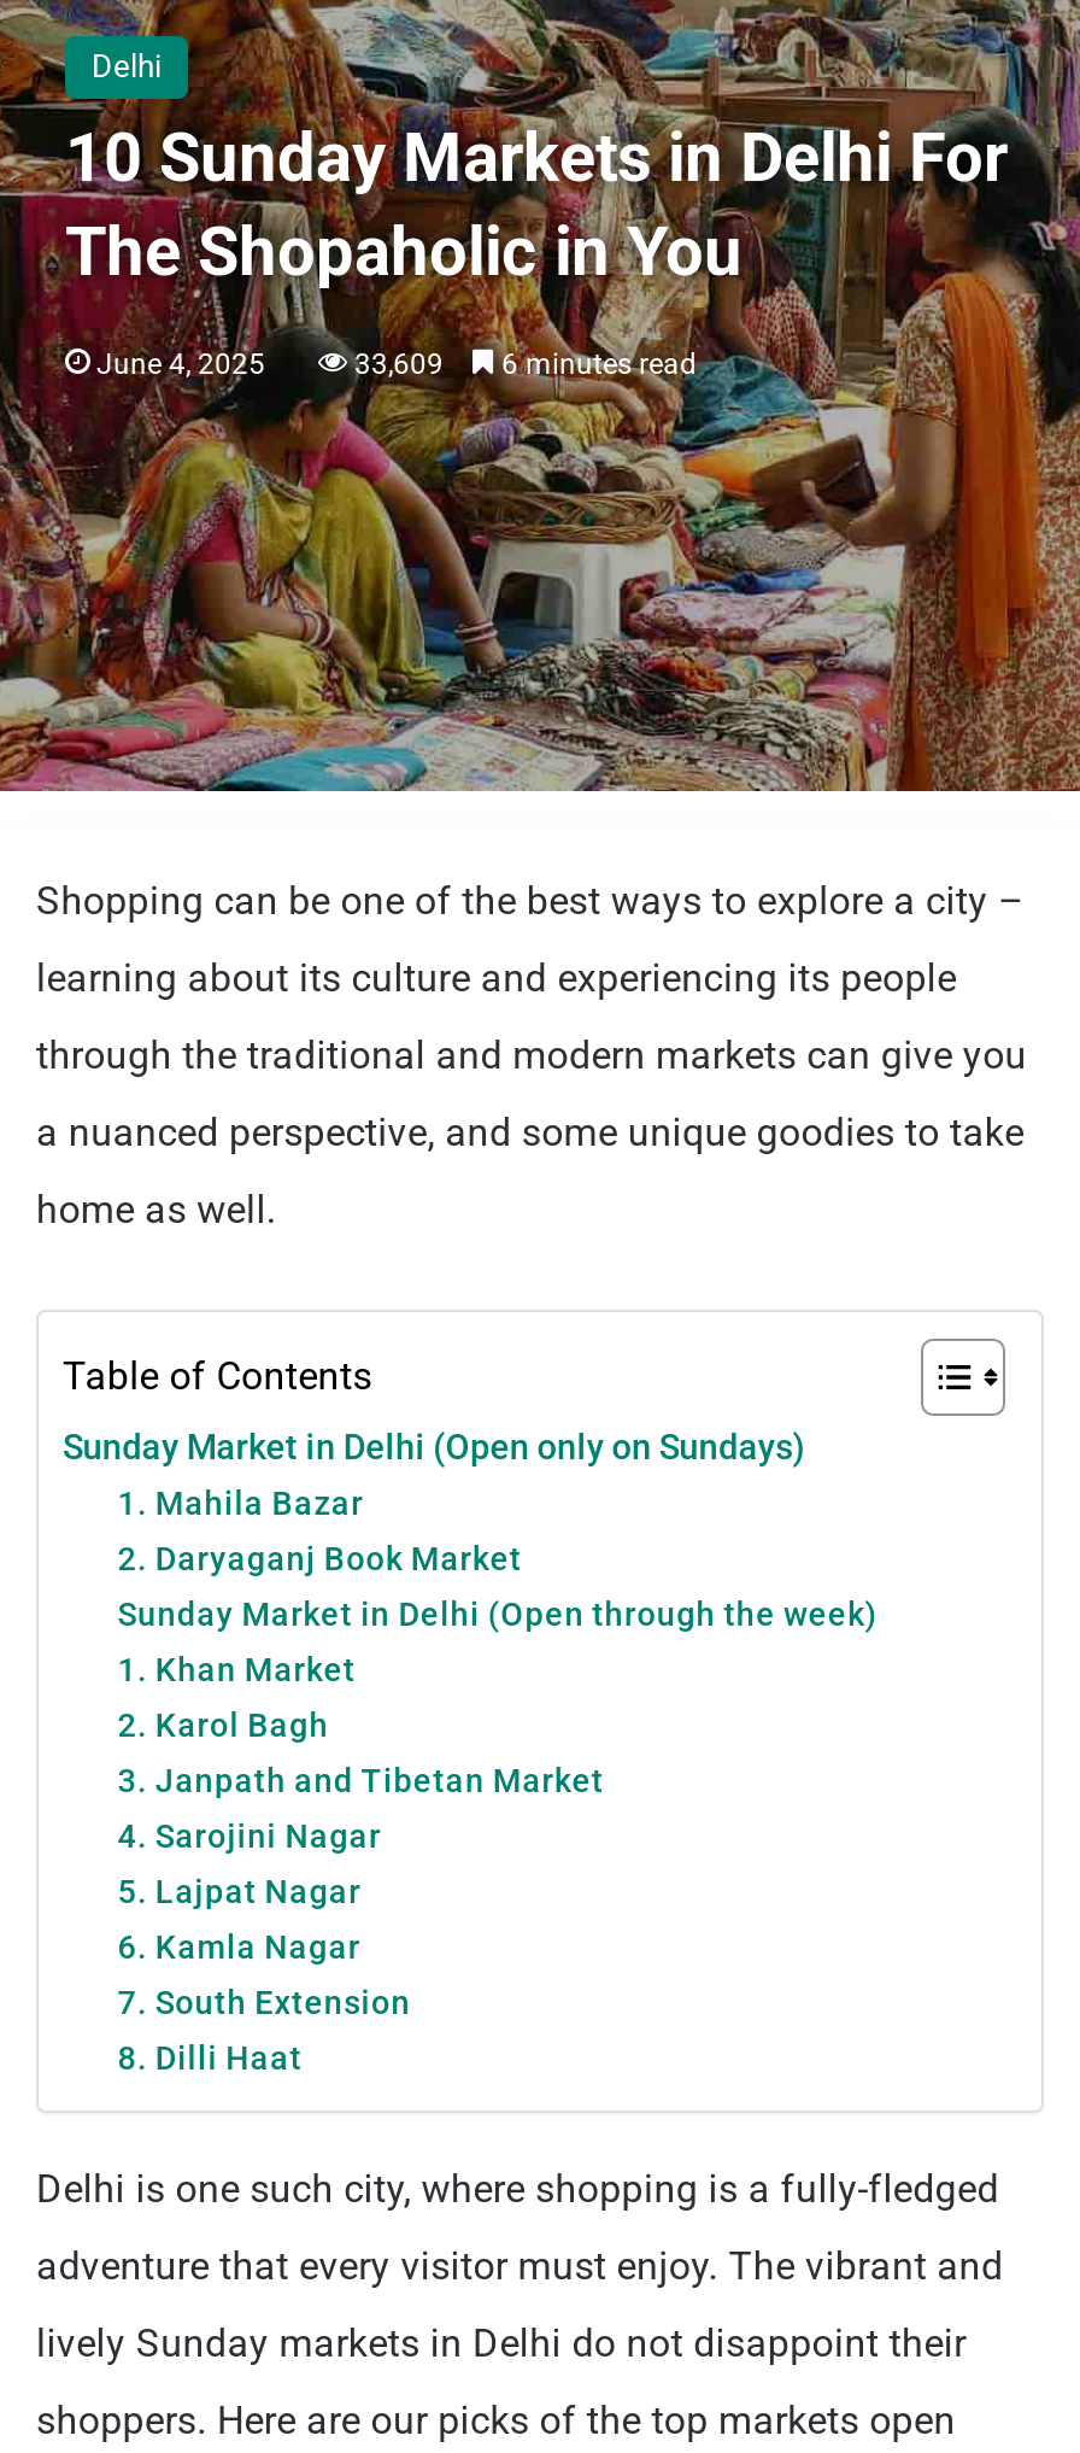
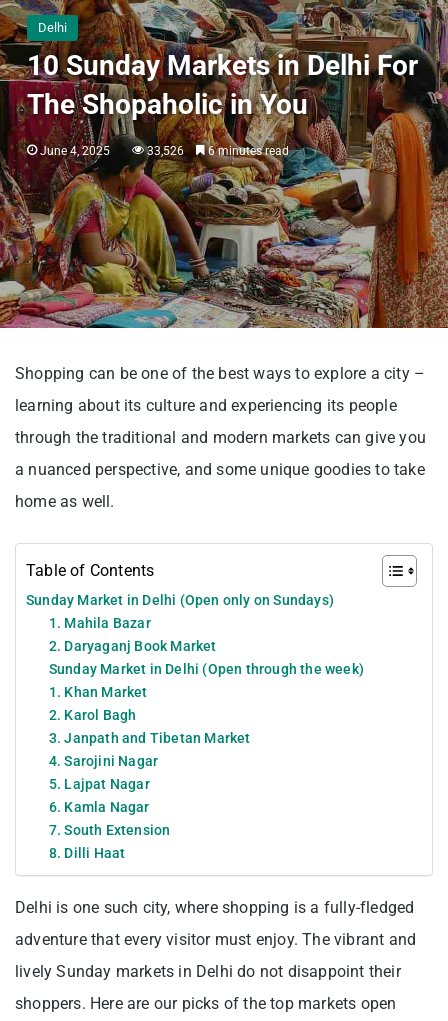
[347,346,697,380] 33,609 6 minutes read -> [144,143,289,157] 33,526 6 minutes read

